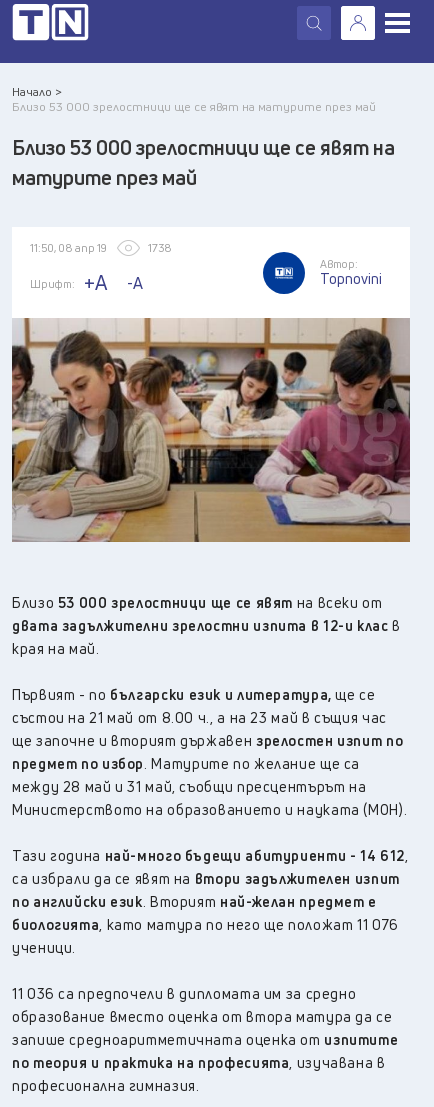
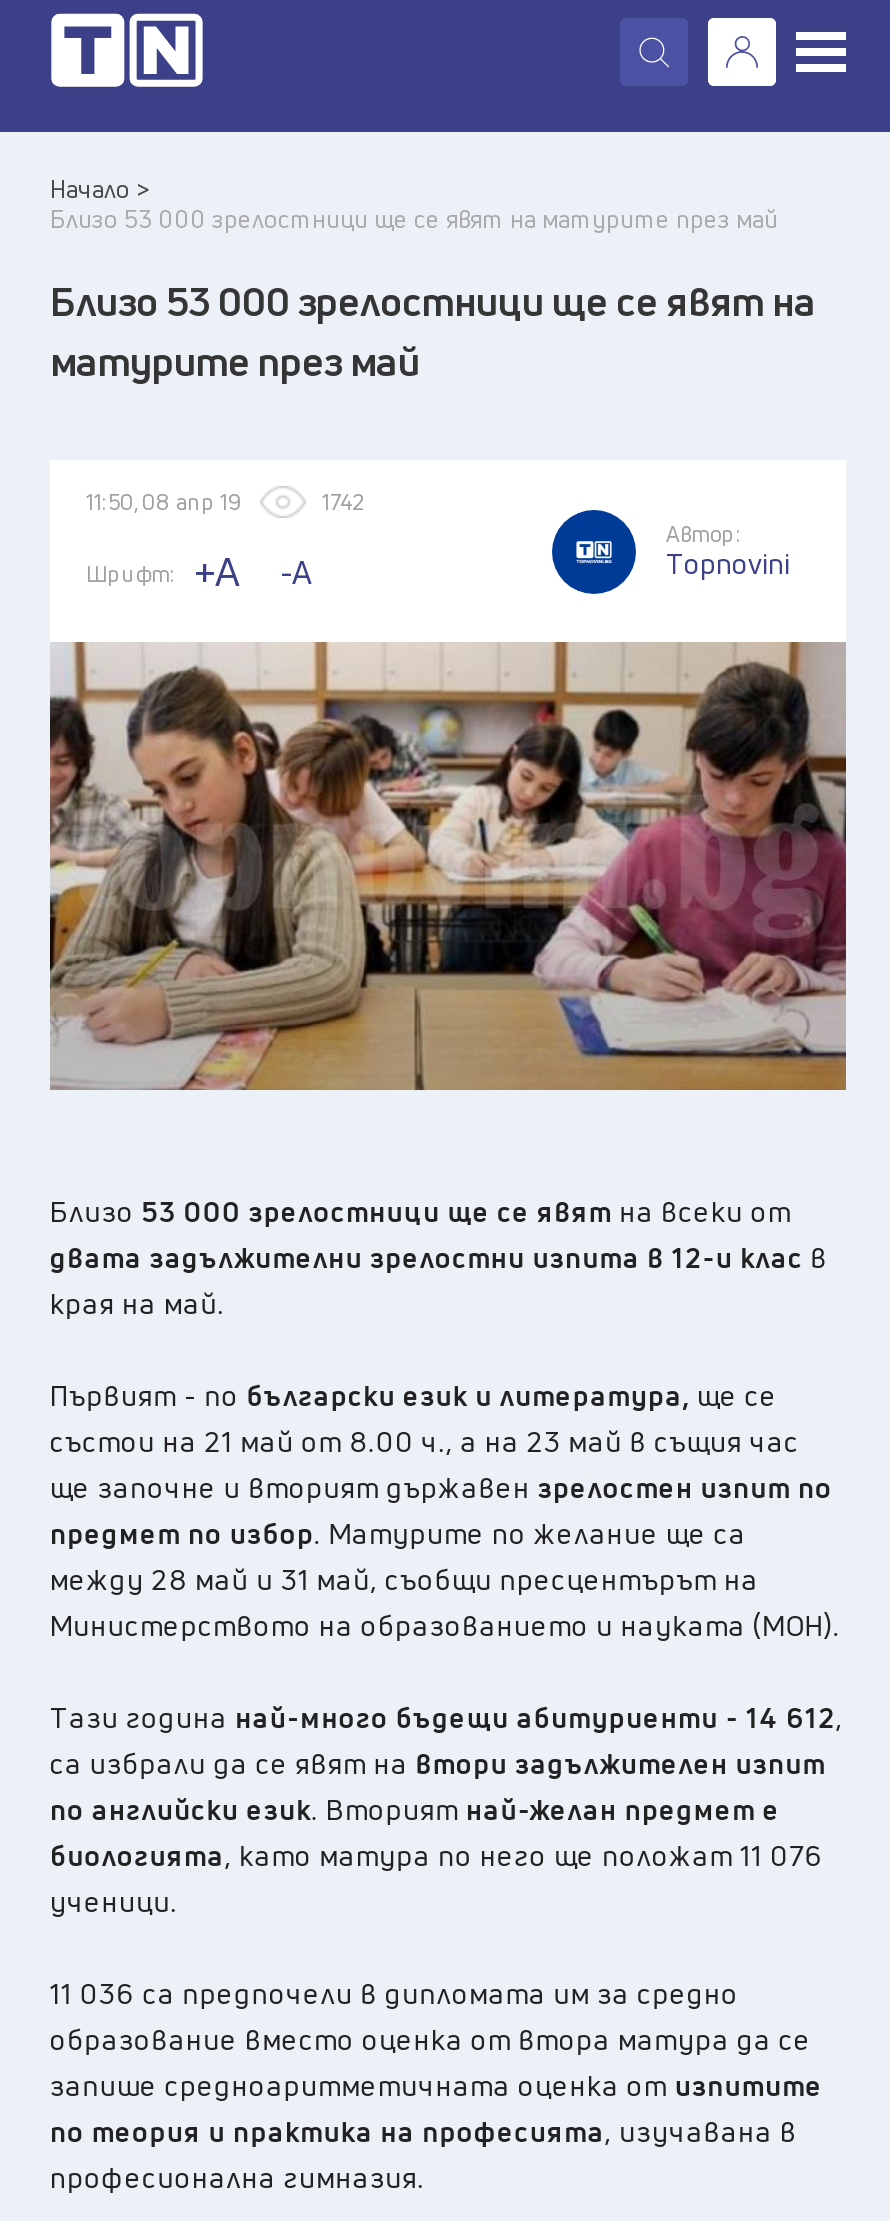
[148,240,172,255] 1738 -> [322,486,364,516] 1742

